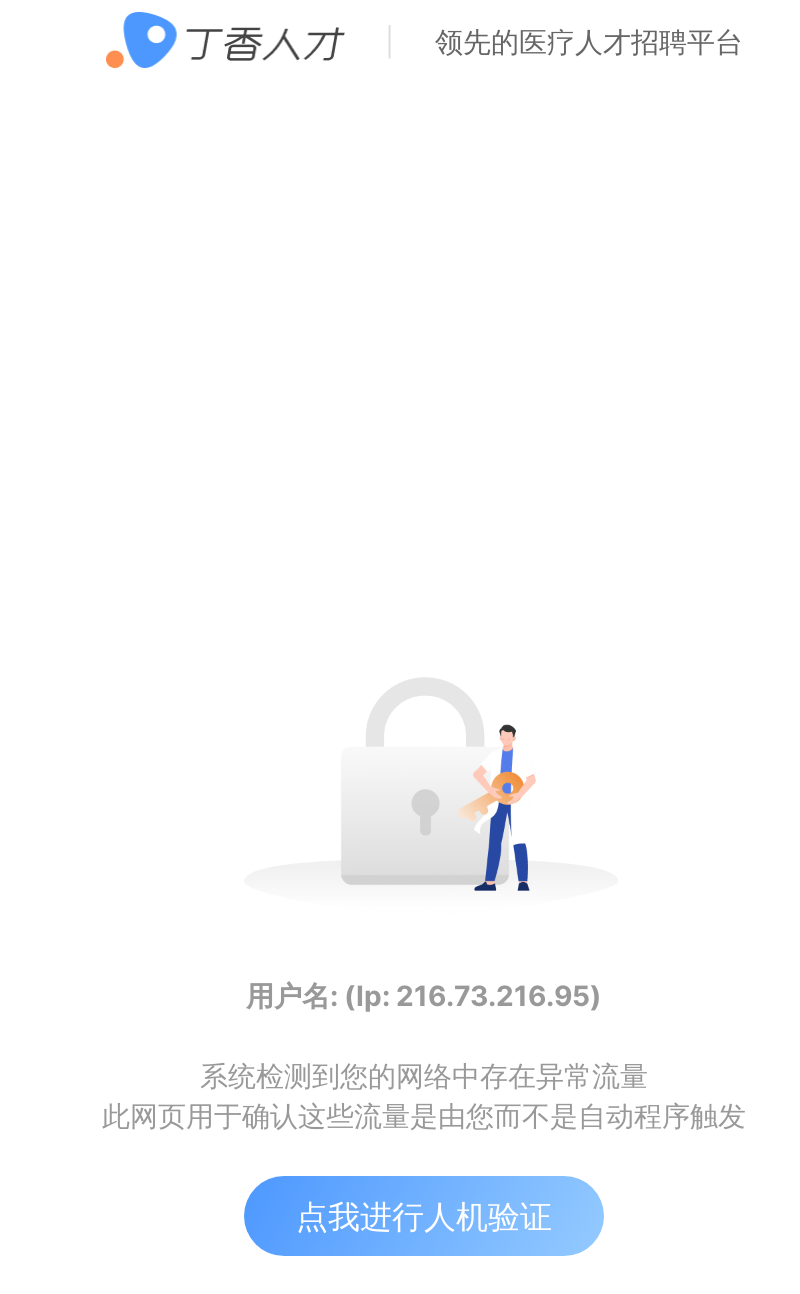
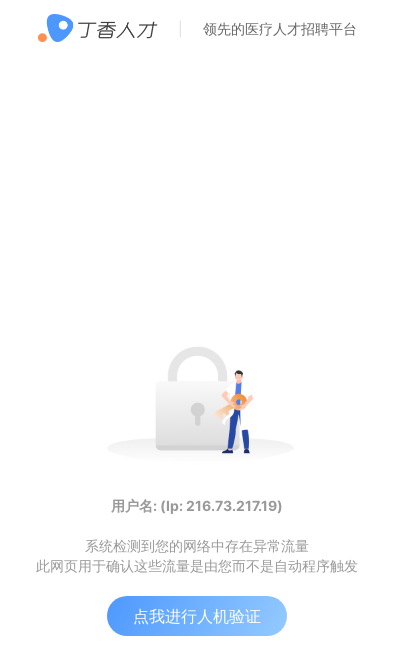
[246,978,602,1012] 用户名: (Ip: 216.73.216.95) -> [111,497,283,514] 用户名: (Ip: 216.73.217.19)

